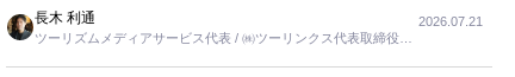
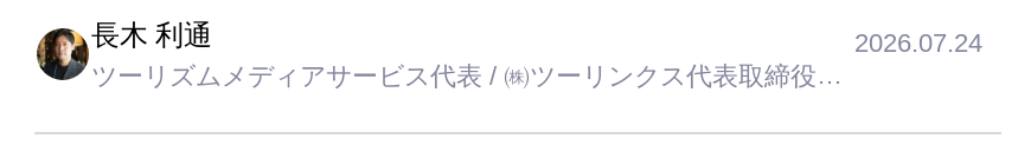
[418,14,483,28] 2026.07.21 -> [854,27,982,56] 2026.07.24

